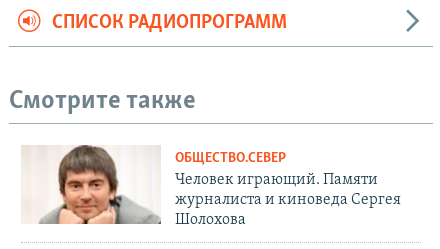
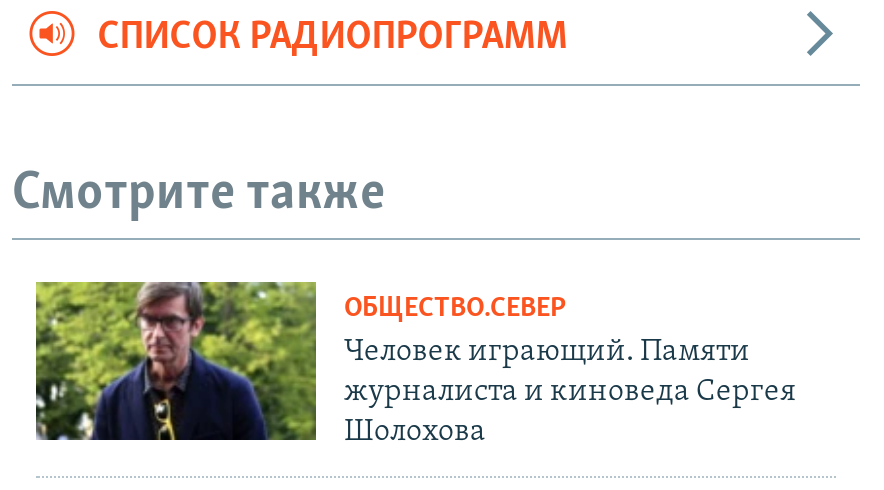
[21,145,161,225] [image] -> [34,280,318,442] [image]

